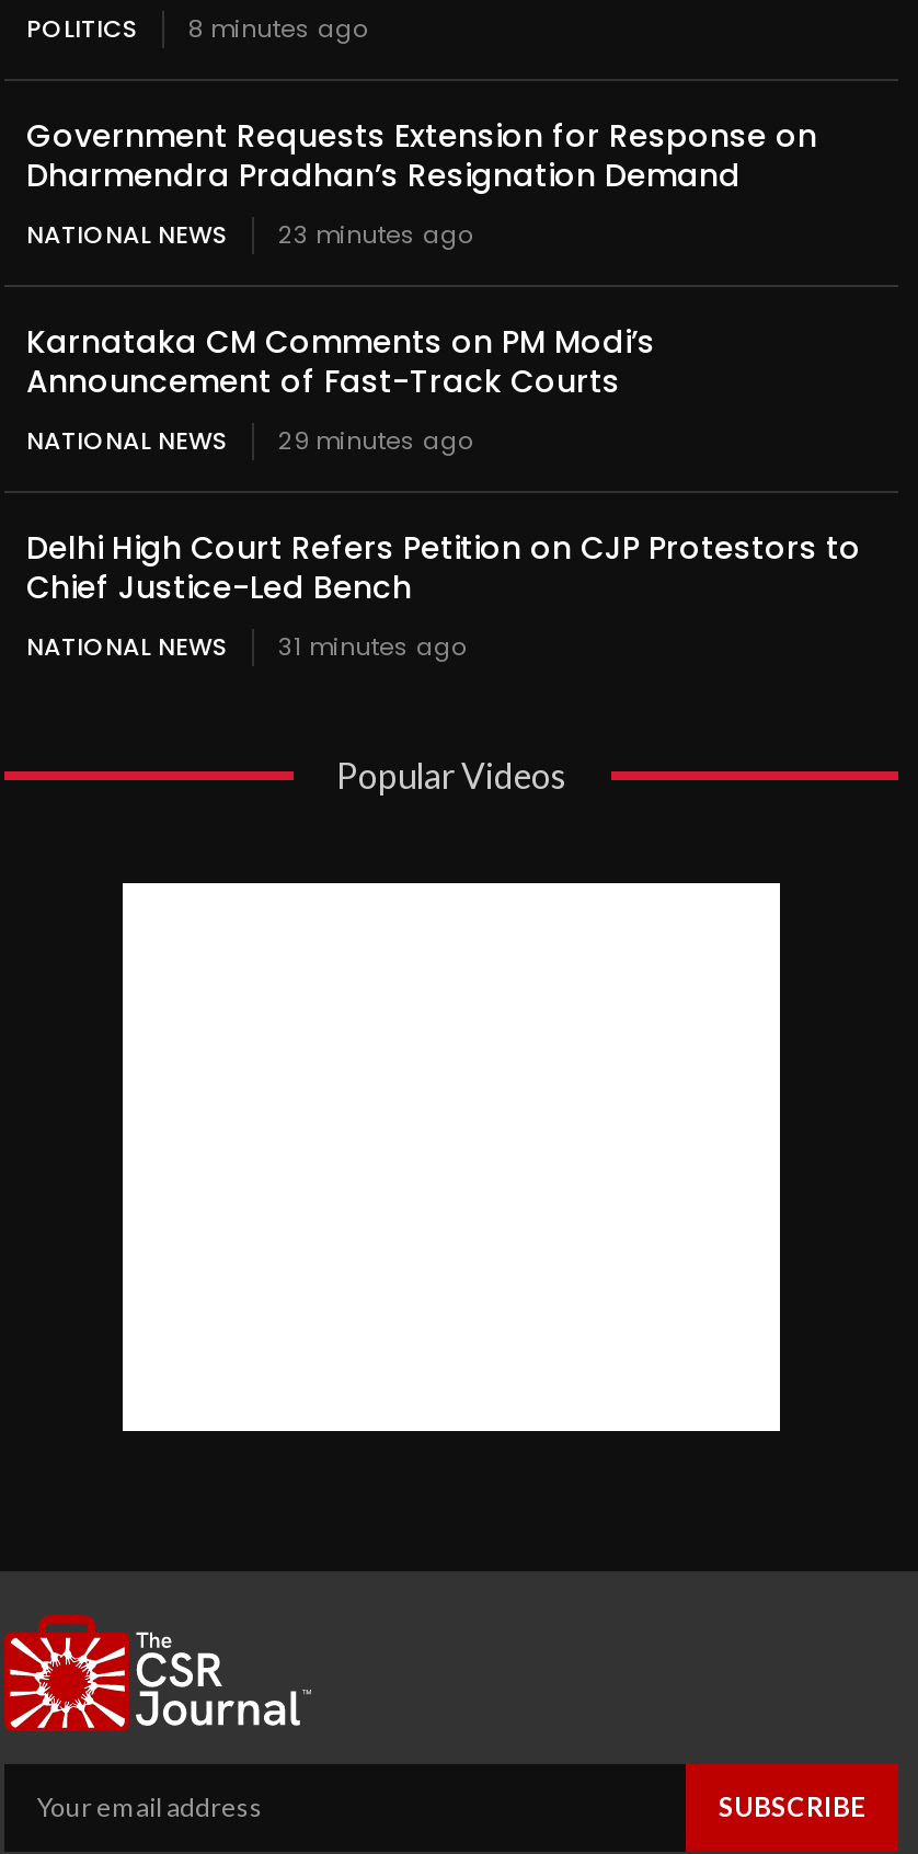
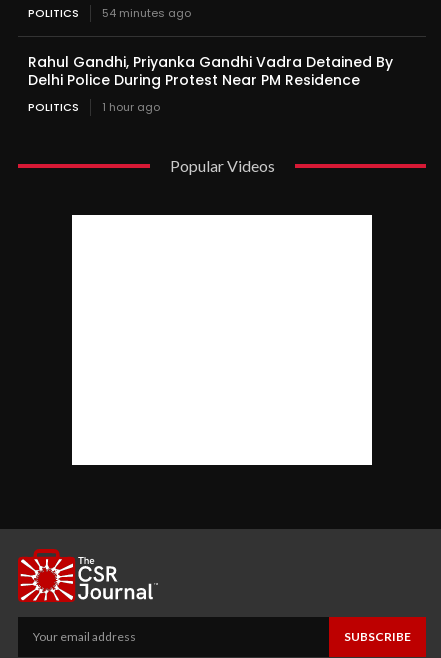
[26,12,861,665] 8 minutes ago | Government Requests Extension for Response on | Dharmendra Pradhan’s Resignation Demand | NATIONAL NEWS | 23 minutes ago | Karnataka CM Comments on PM Modi’s | Announcement of Fast-Track Courts | NATIONAL NEWS | 29 minutes ago | Delhi High Court Refers Petition on CJP Protestors to | Chief Justice-Led Bench | NATIONAL NEWS | 31 minutes ago -> [28,5,393,115] 54 minutes ago | Rahul Gandhi, Priyanka Gandhi Vadra Detained By | Delhi Police During Protest Near PM Residence | POLITICS | 1 hour ago

